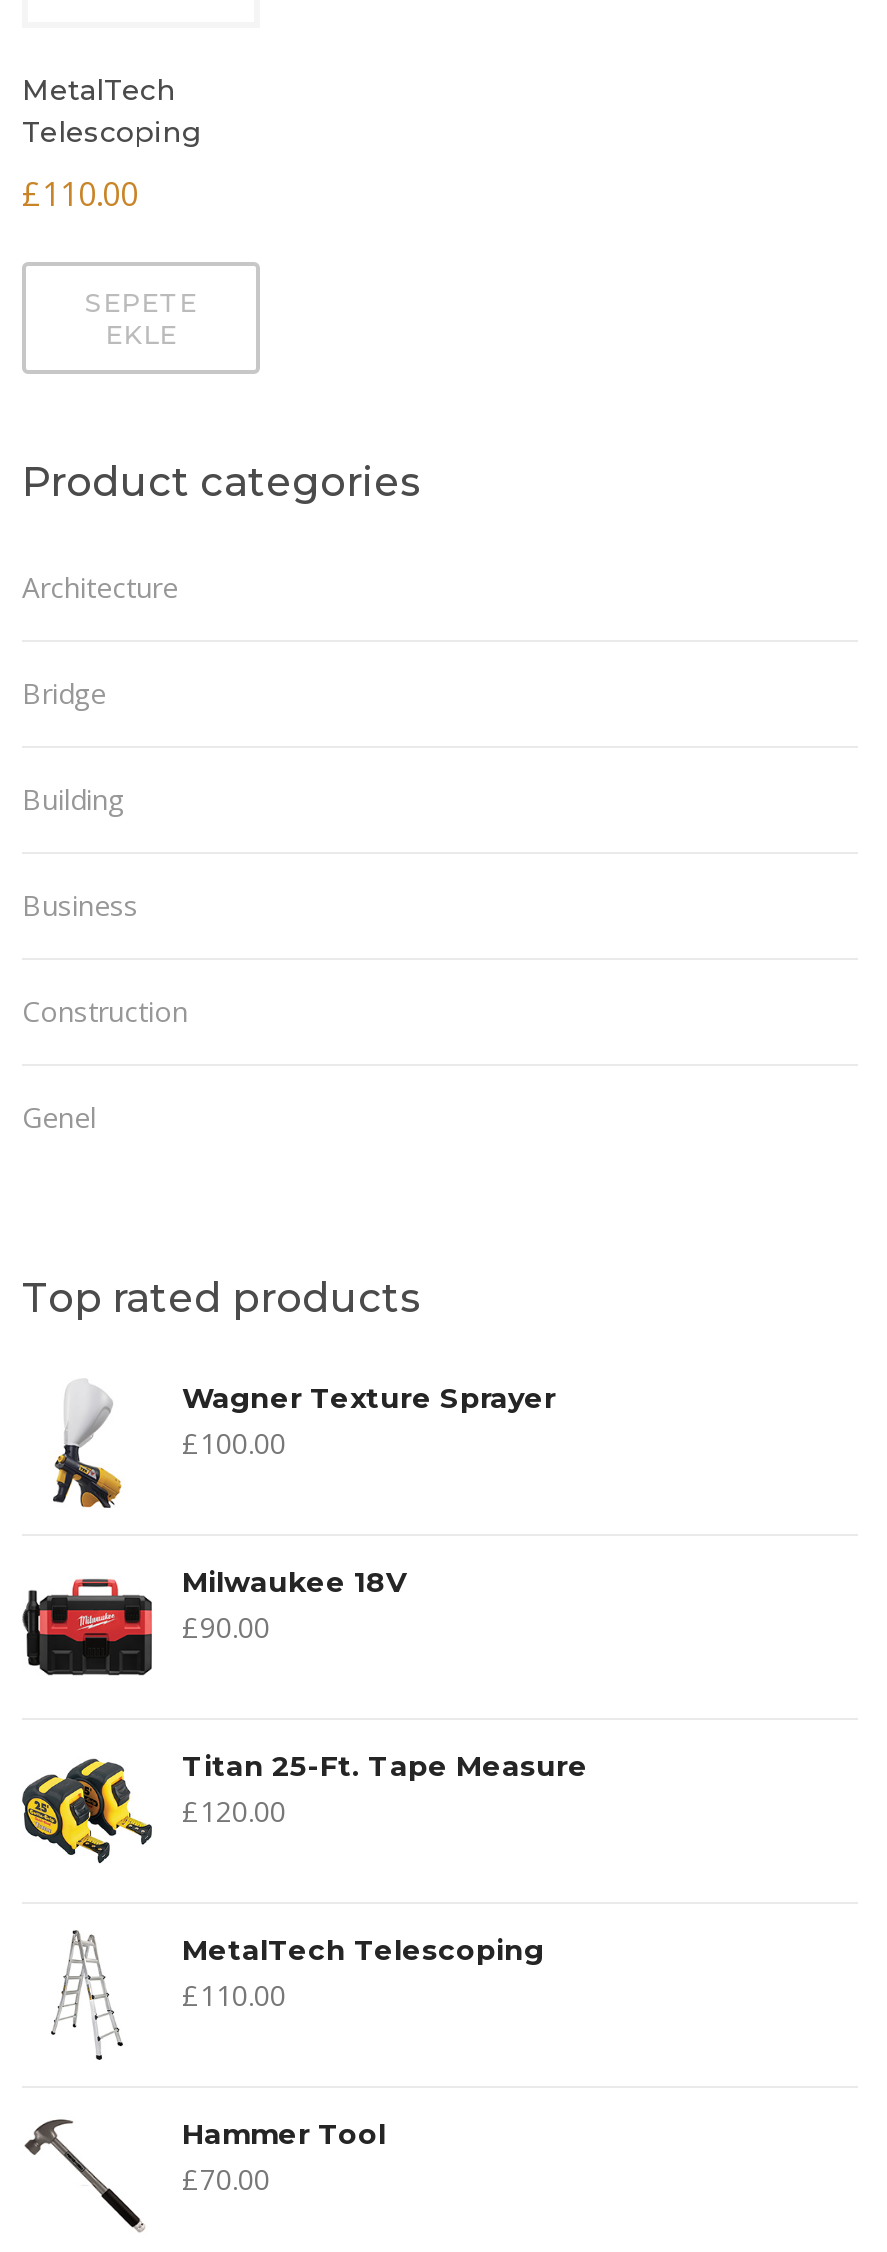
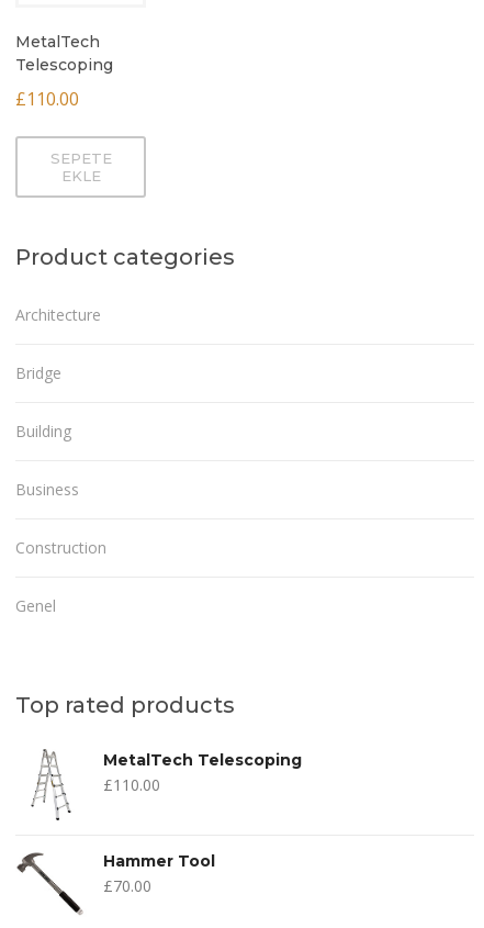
[52,1380,556,1510] [image] | Wagner Texture Sprayer | £100.00 -> none
[20,1564,406,1678] [image] | Milwaukee 18V | £90.00 -> none
[20,1748,588,1864] [image] | Titan 25-Ft. Tape Measure | £120.00 -> none

